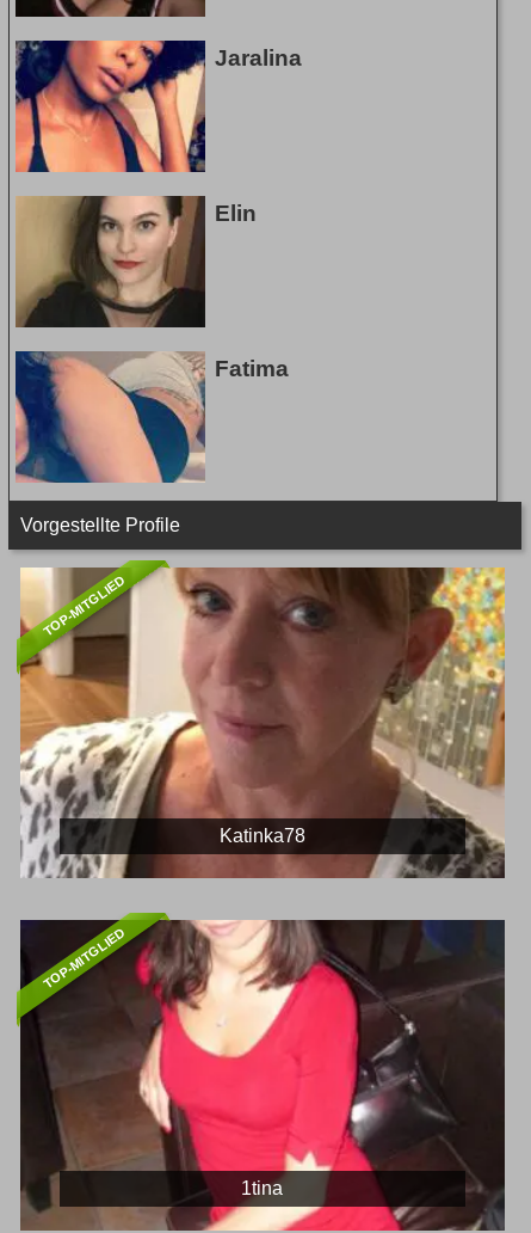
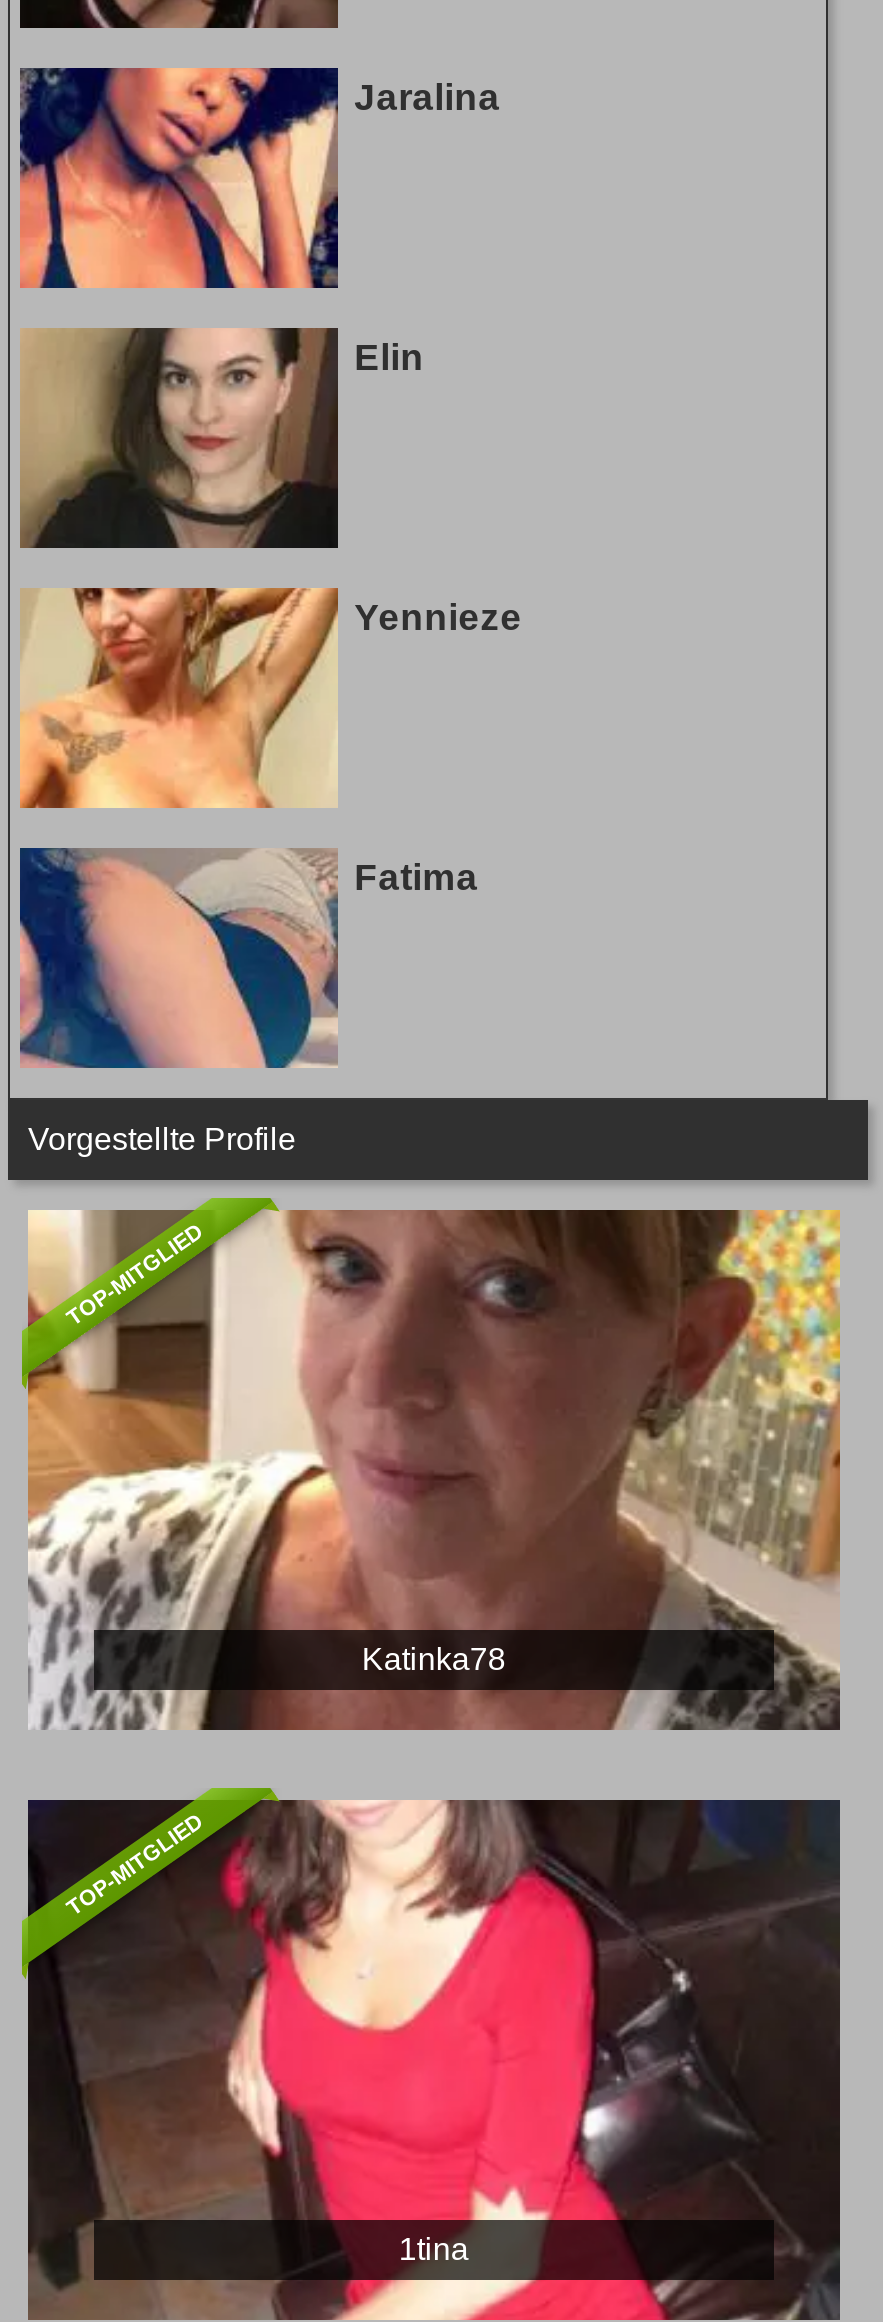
none -> [20,588,522,810] [image] | Yennieze

